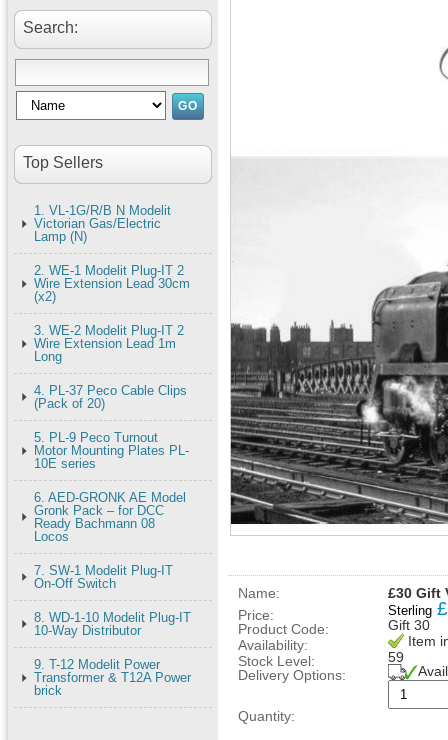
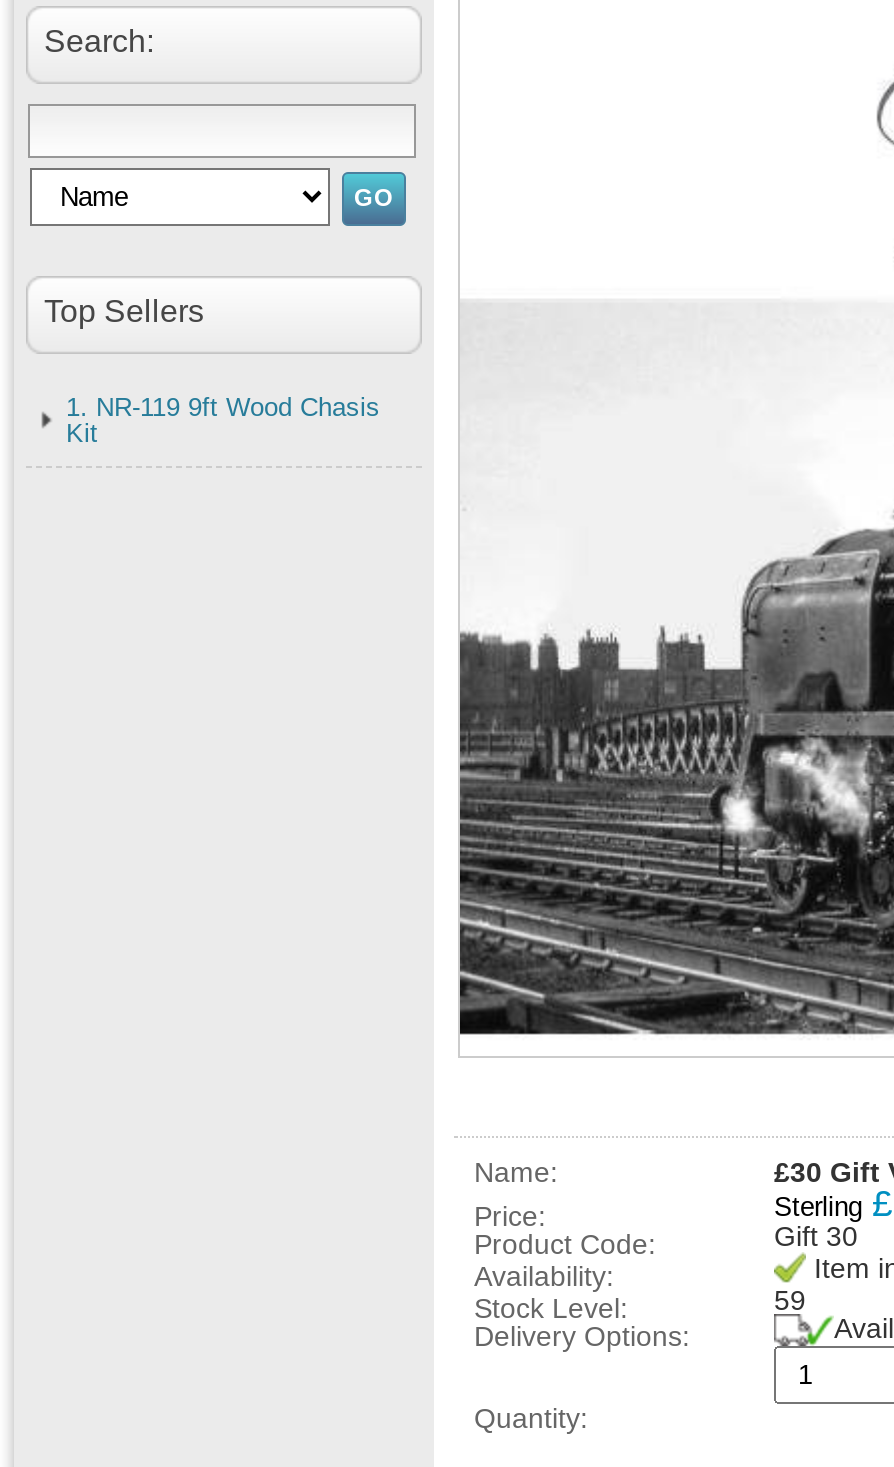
[34,203,191,698] 1. VL-1G/R/B N Modelit | Victorian Gas/Electric | Lamp (N) | 2. WE-1 Modelit Plug-IT 2 | Wire Extension Lead 30cm | (x2) | 3. WE-2 Modelit Plug-IT 2 | Wire Extension Lead 1m | Long | 4. PL-37 Peco Cable Clips | (Pack of 20) | 5. PL-9 Peco Turnout | Motor Mounting Plates PL- | 10E series | 6. AED-GRONK AE Model | Gronk Pack – for DCC | Ready Bachmann 08 | Locos | 7. SW-1 Modelit Plug-IT | On-Off Switch | 8. WD-1-10 Modelit Plug-IT | 10-Way Distributor | 9. T-12 Modelit Power | Transformer & T12A Power | brick -> [66,392,380,448] 1. NR-119 9ft Wood Chasis | Kit

